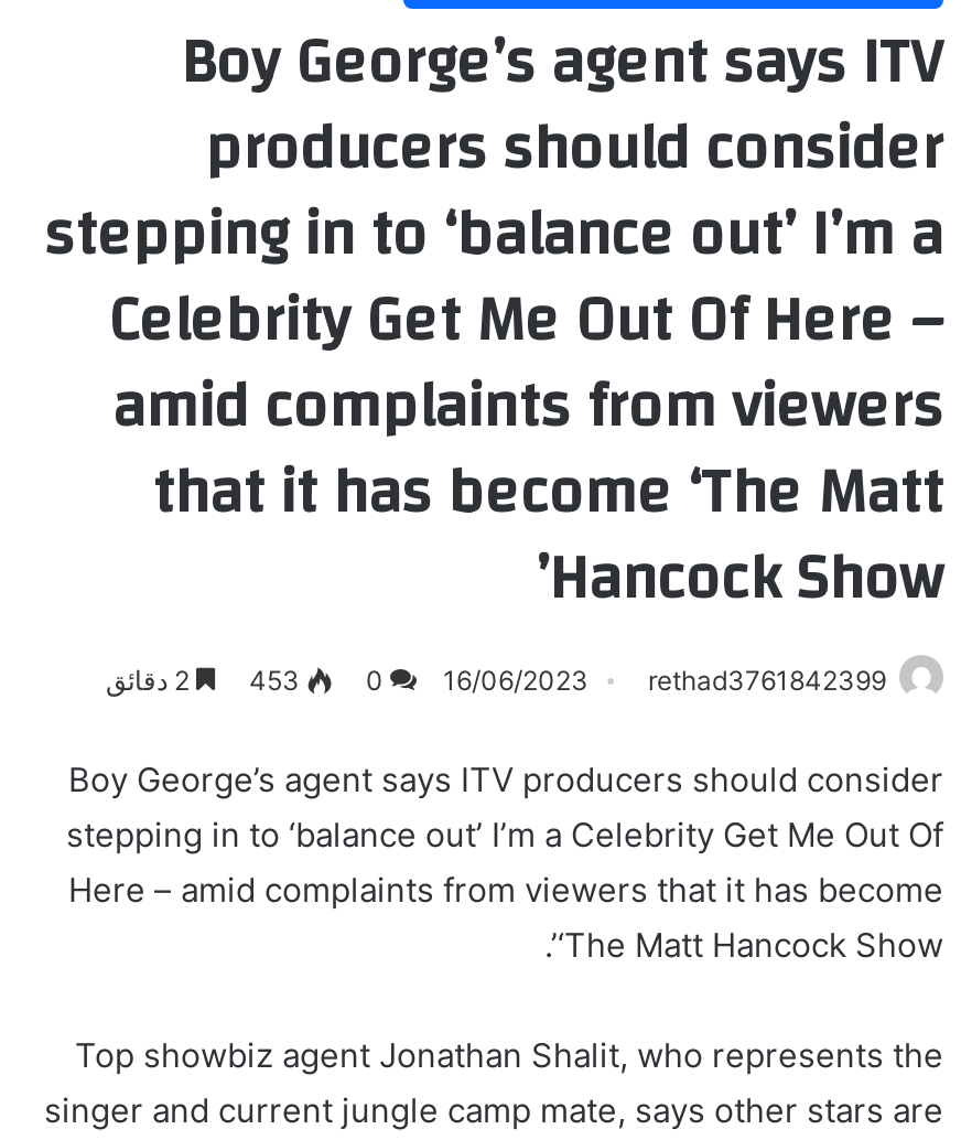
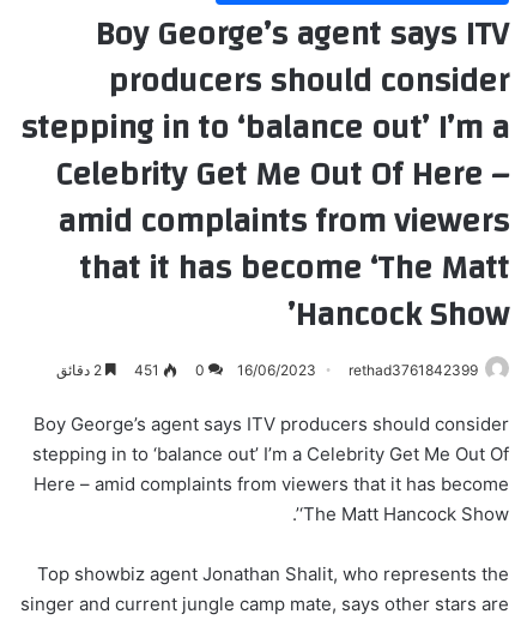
[249,664,300,697] 453 -> [134,361,159,379] 451

